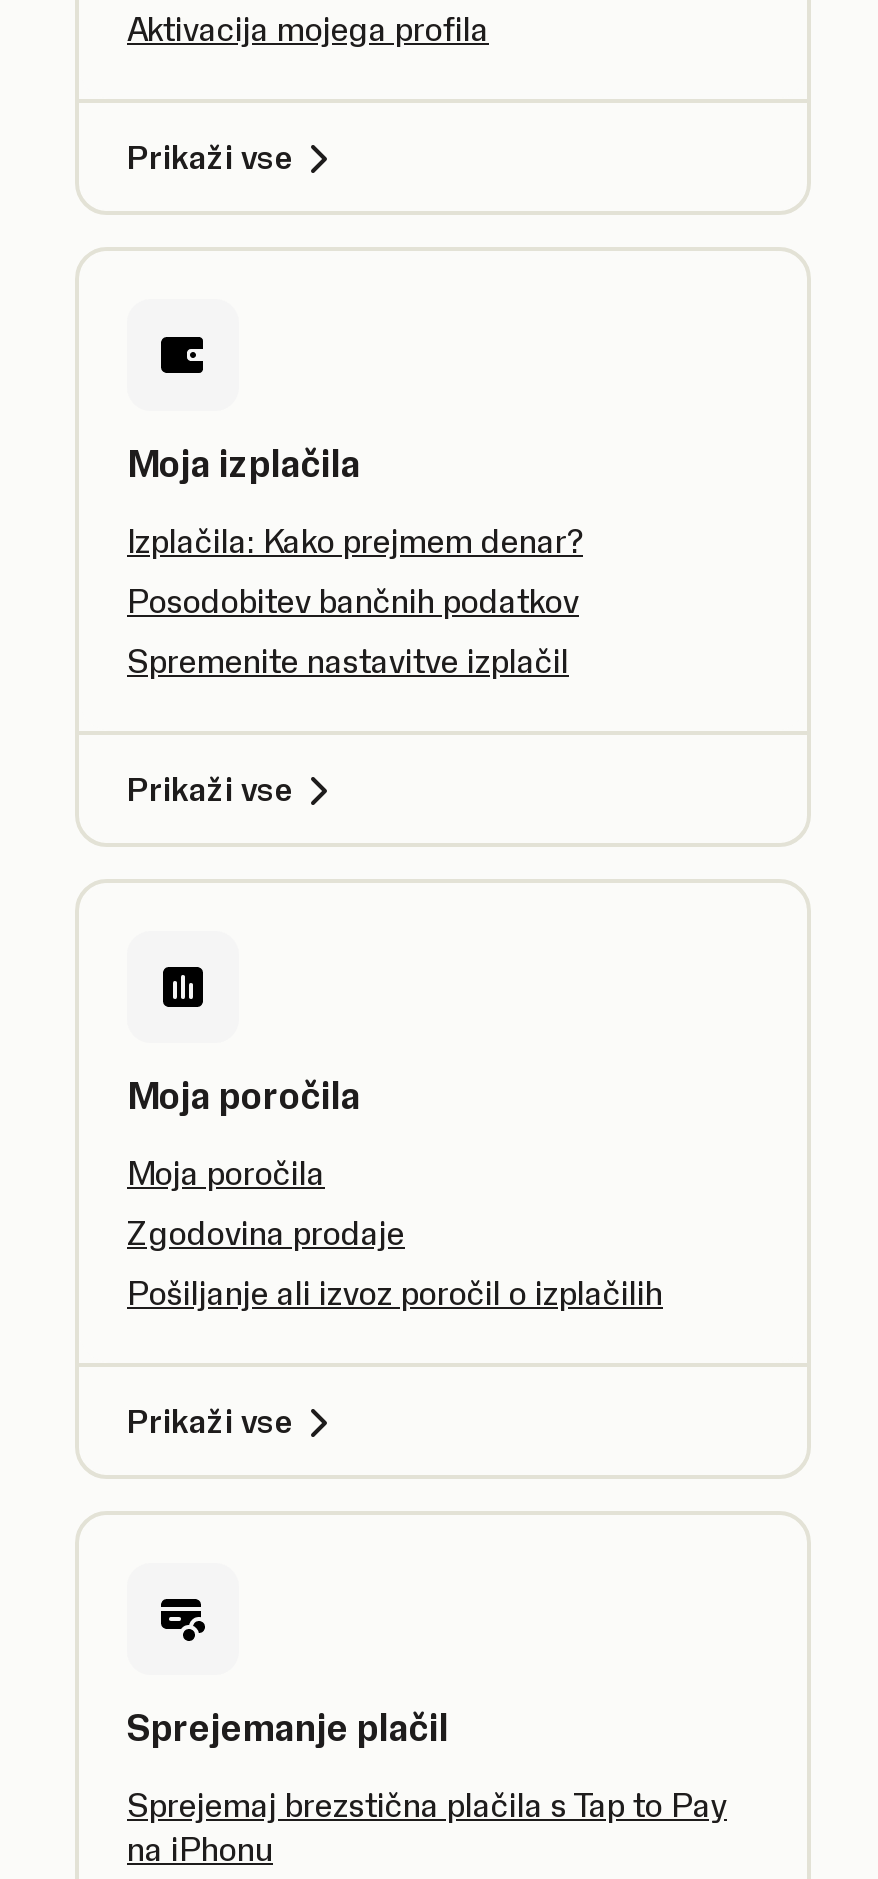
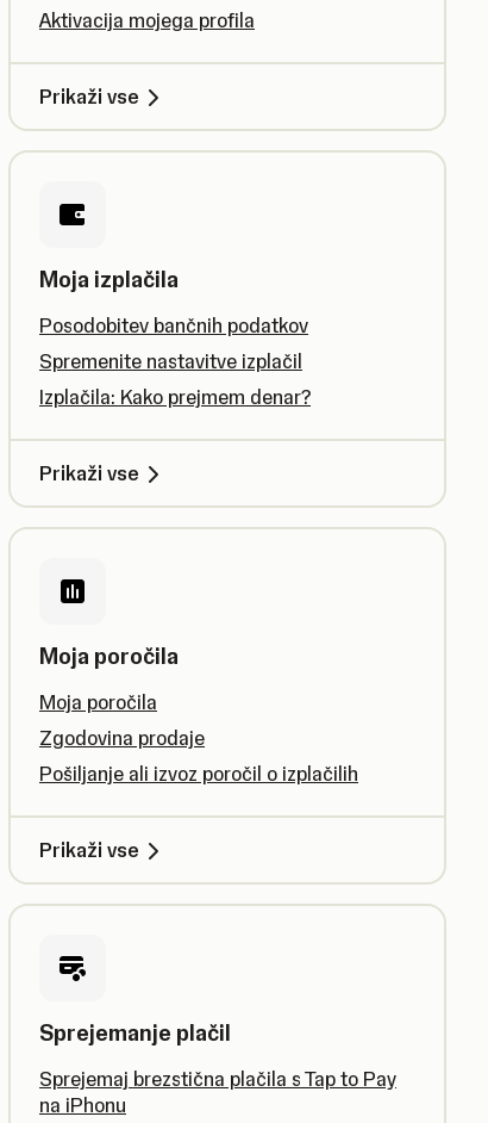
moved [127,521,583,561] -> [39,385,311,409]: Izplačila: Kako prejmem denar?
moved [127,581,579,681] -> [39,314,308,373]: Posodobitev bančnih podatkov | Spremenite nastavitve izplačil

